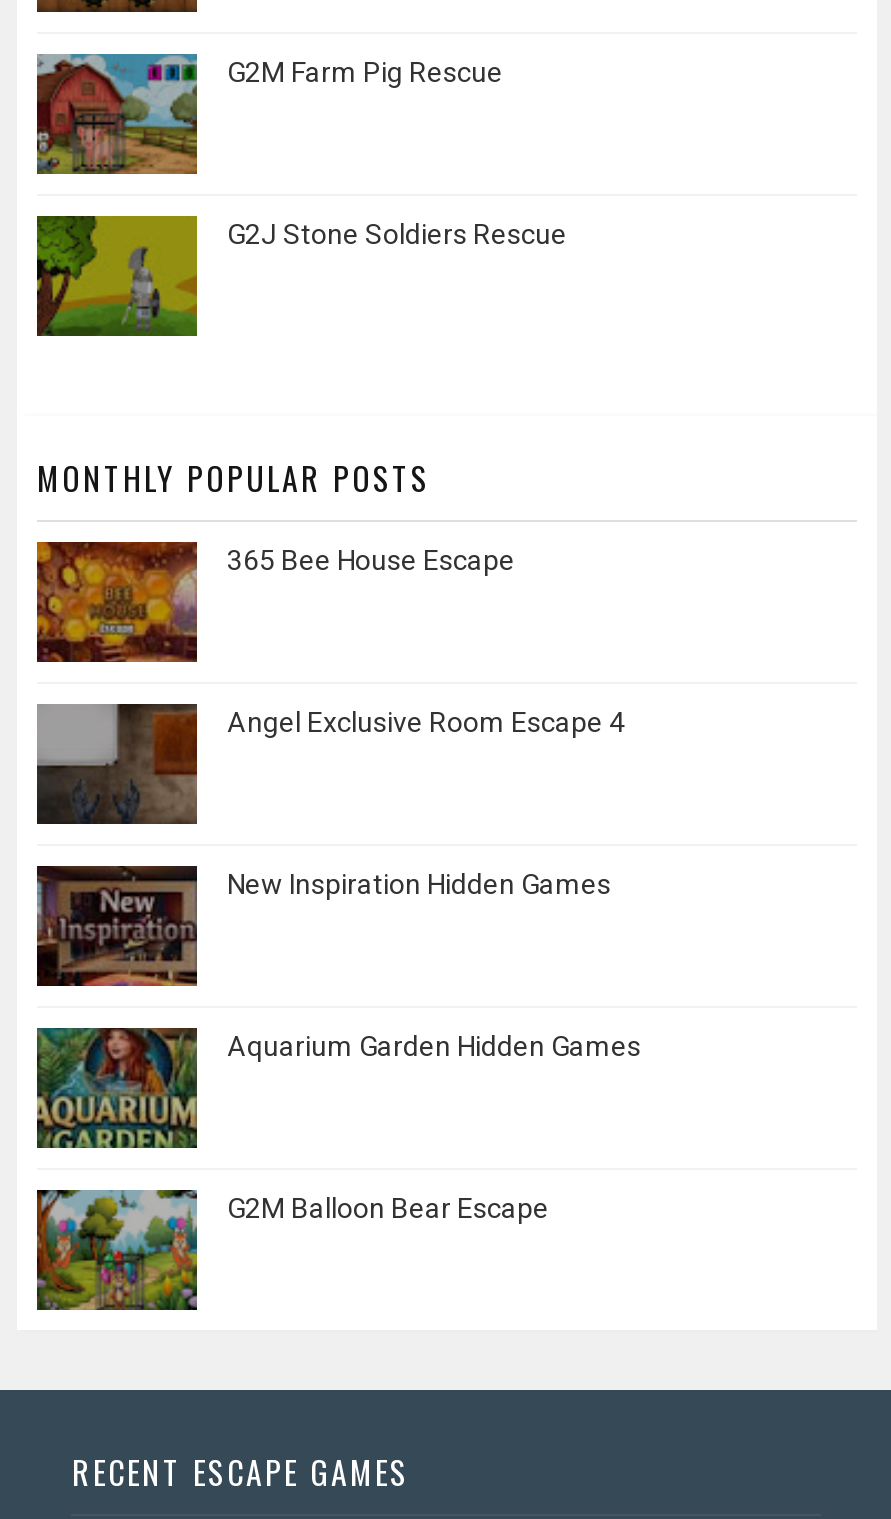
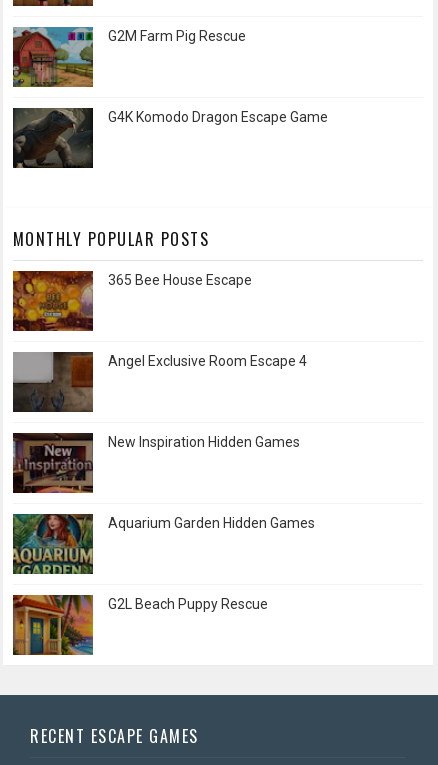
[37,214,567,336] [image] | G2J Stone Soldiers Rescue -> [13,107,328,168] [image] | G4K Komodo Dragon Escape Game
[37,1188,549,1312] [image] | G2M Balloon Bear Escape -> [13,594,268,656] [image] | G2L Beach Puppy Rescue

